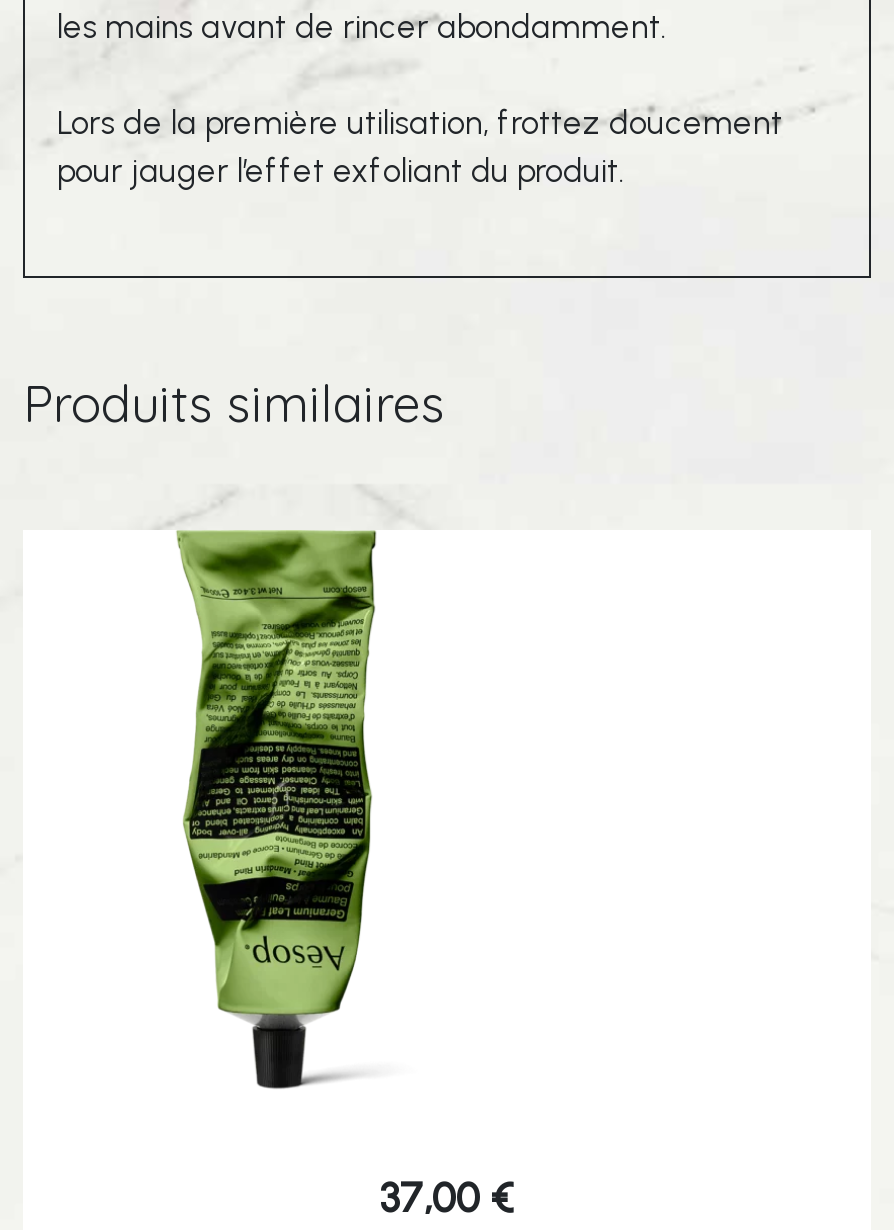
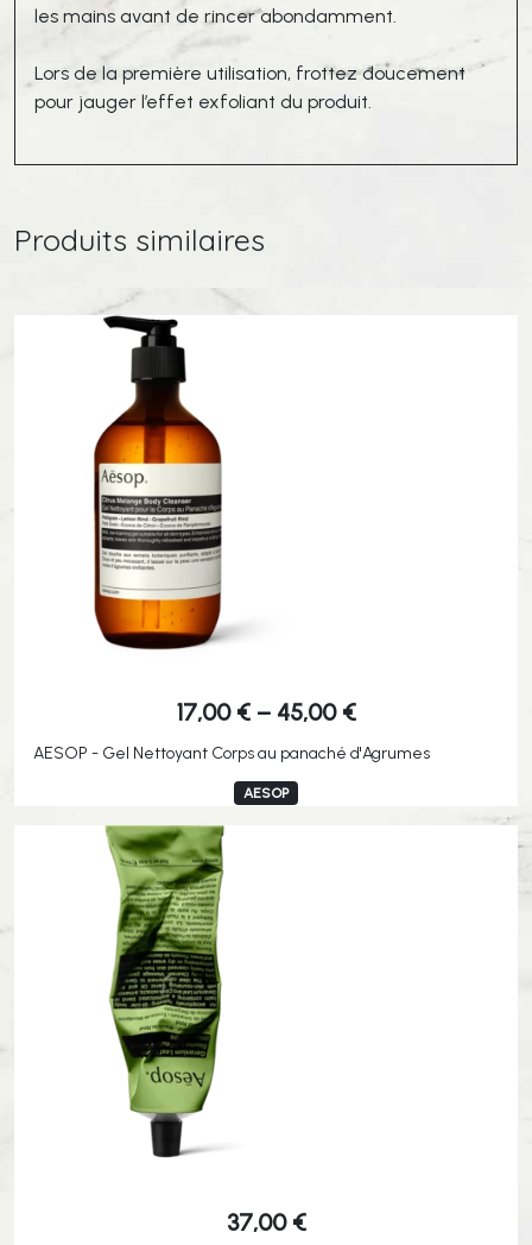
none -> [33,315,430,801] [image] | 17,00 €– 45,00 € | AESOP - Gel Nettoyant Corps au panaché d'Agrumes | AESOP

